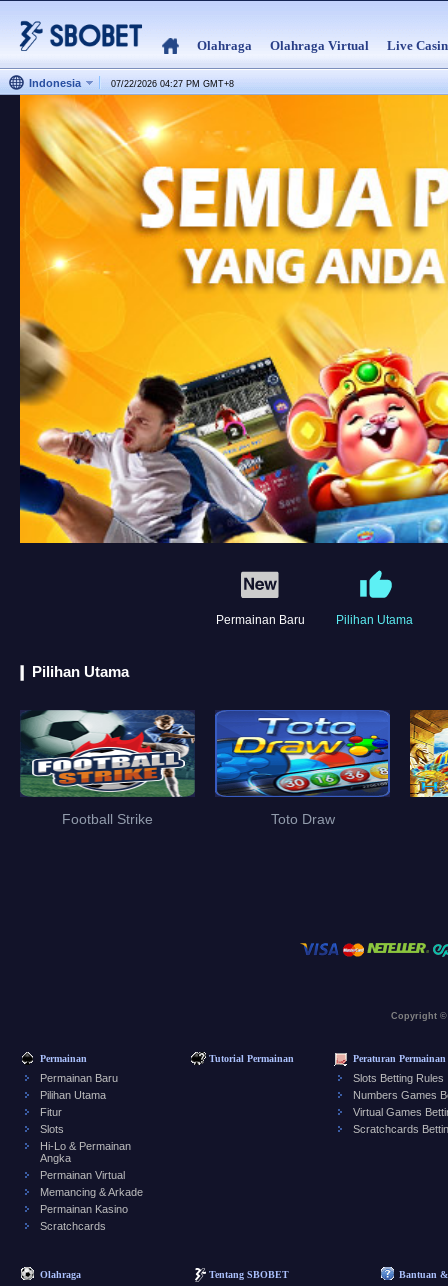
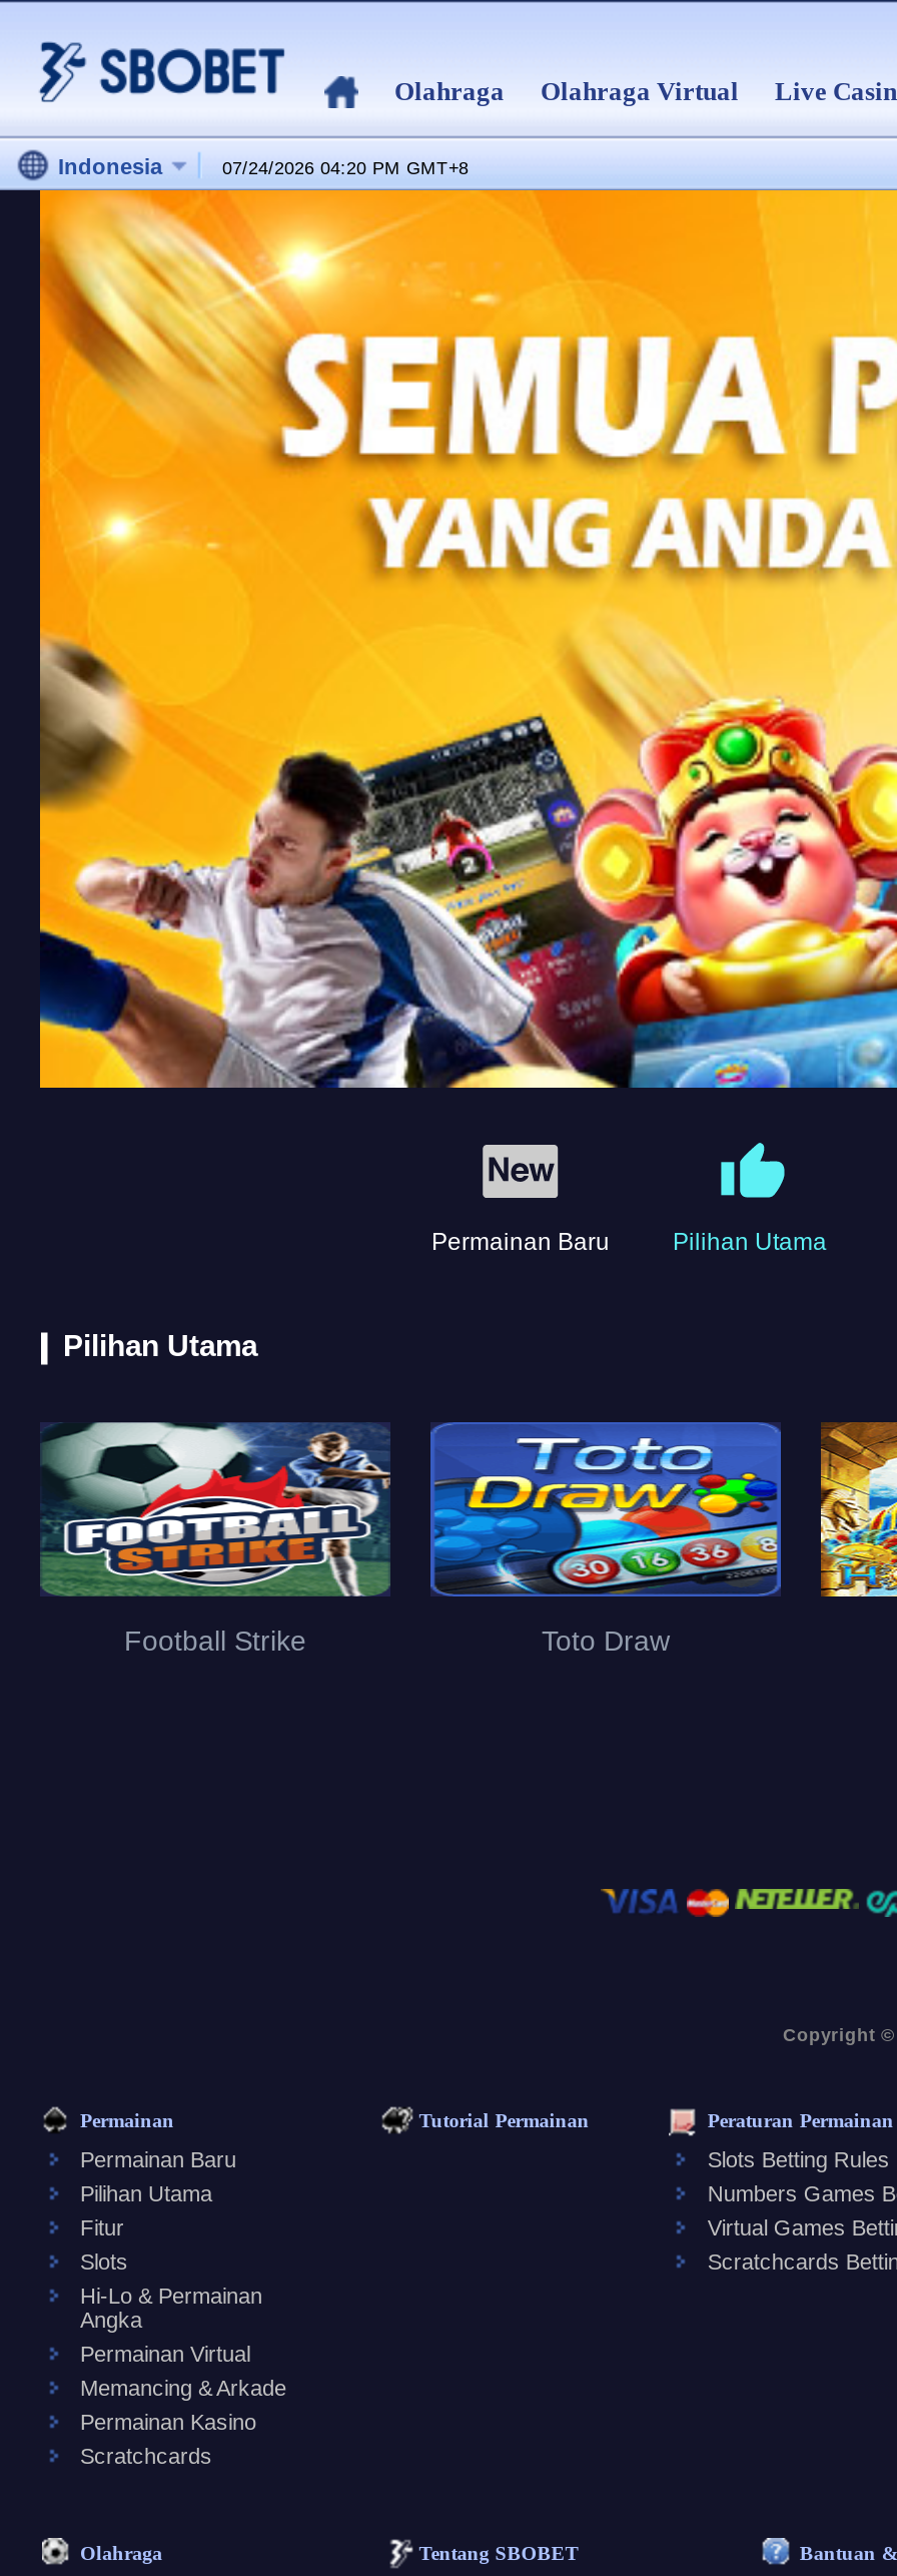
[111,79,234,89] 07/22/2026 04:27 PM GMT+8 -> [222,158,469,178] 07/24/2026 04:20 PM GMT+8

